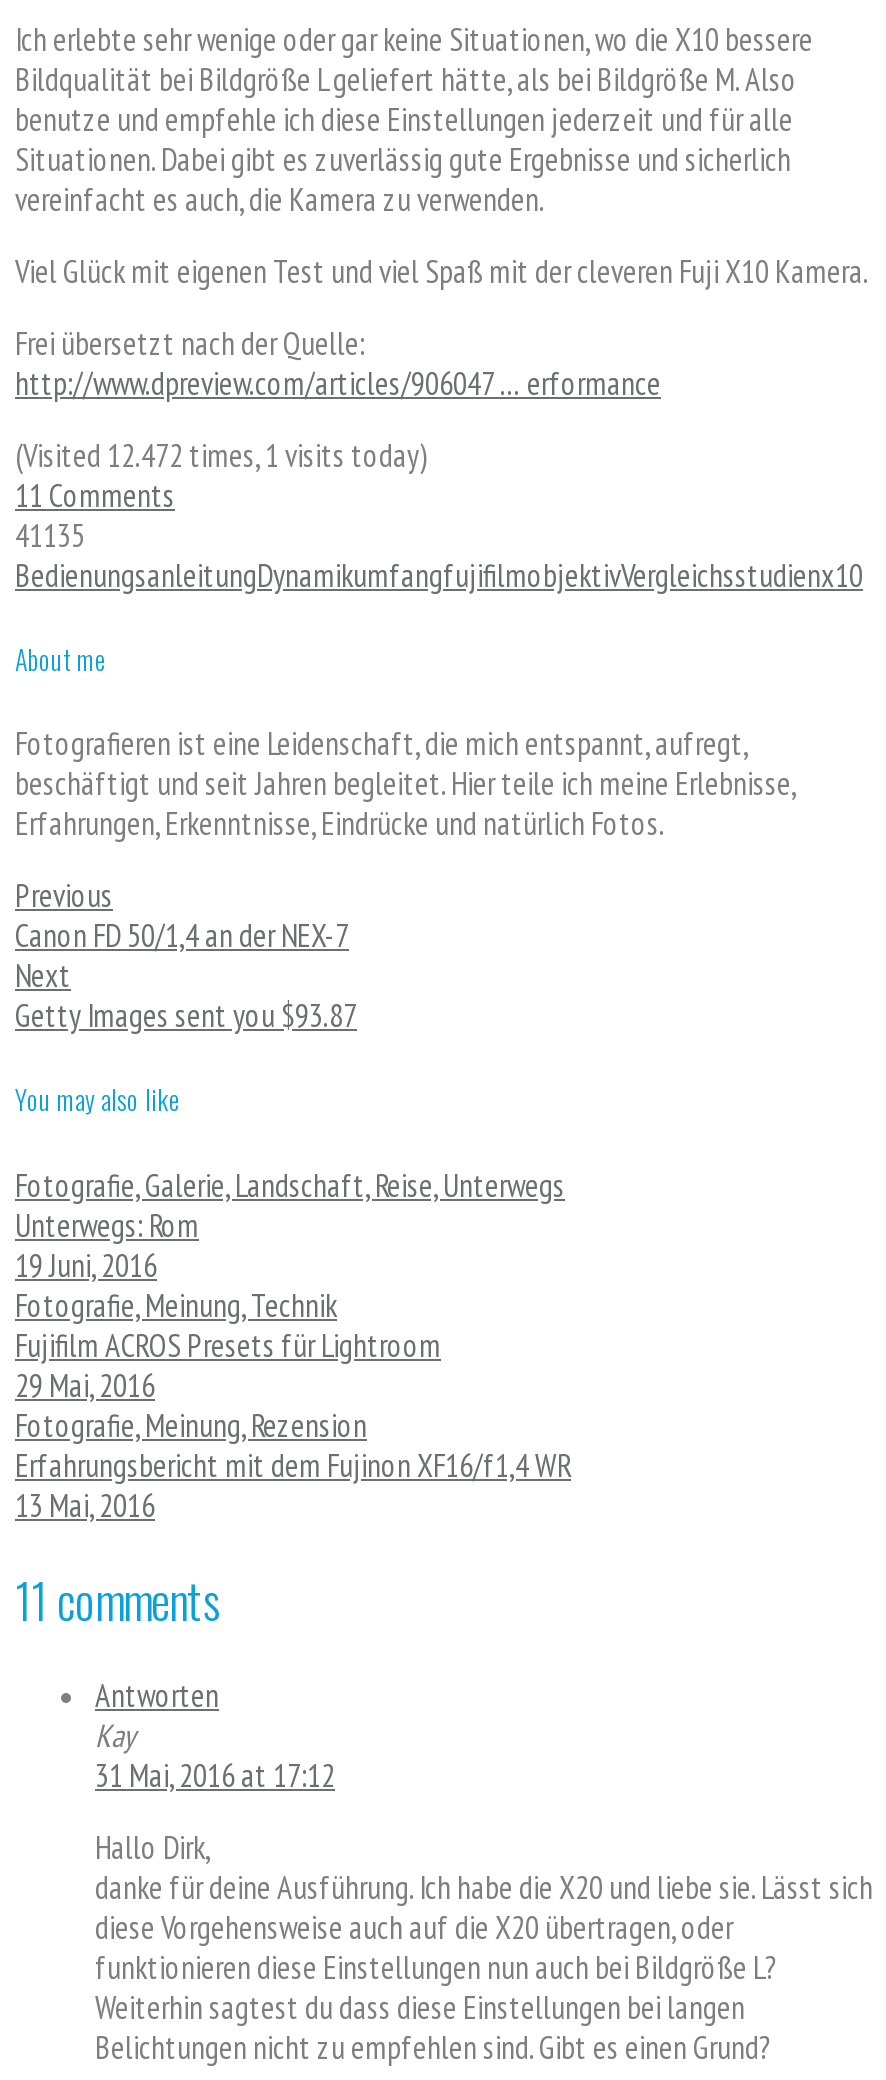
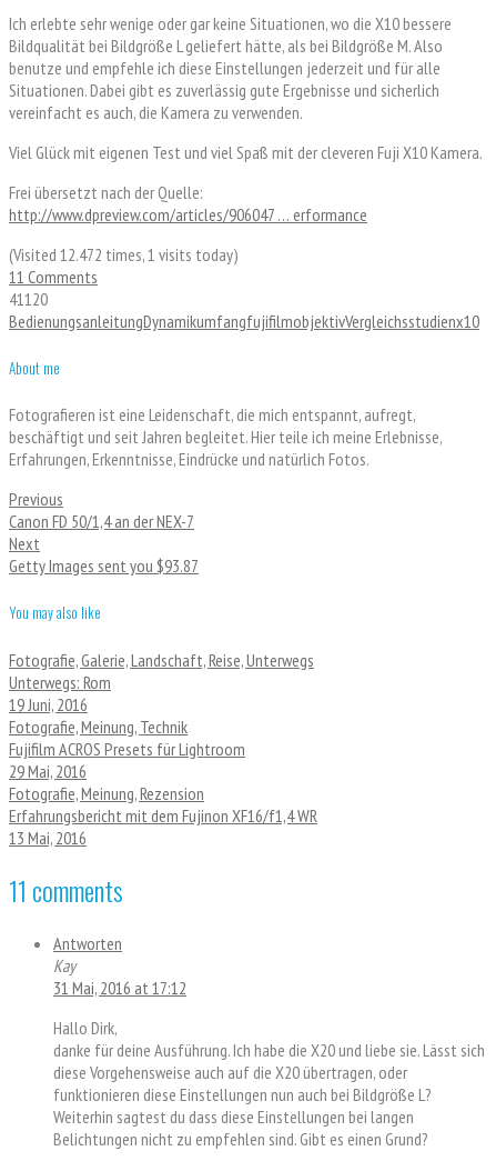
[15,515,85,555] 41135 -> [9,288,48,310] 41120

